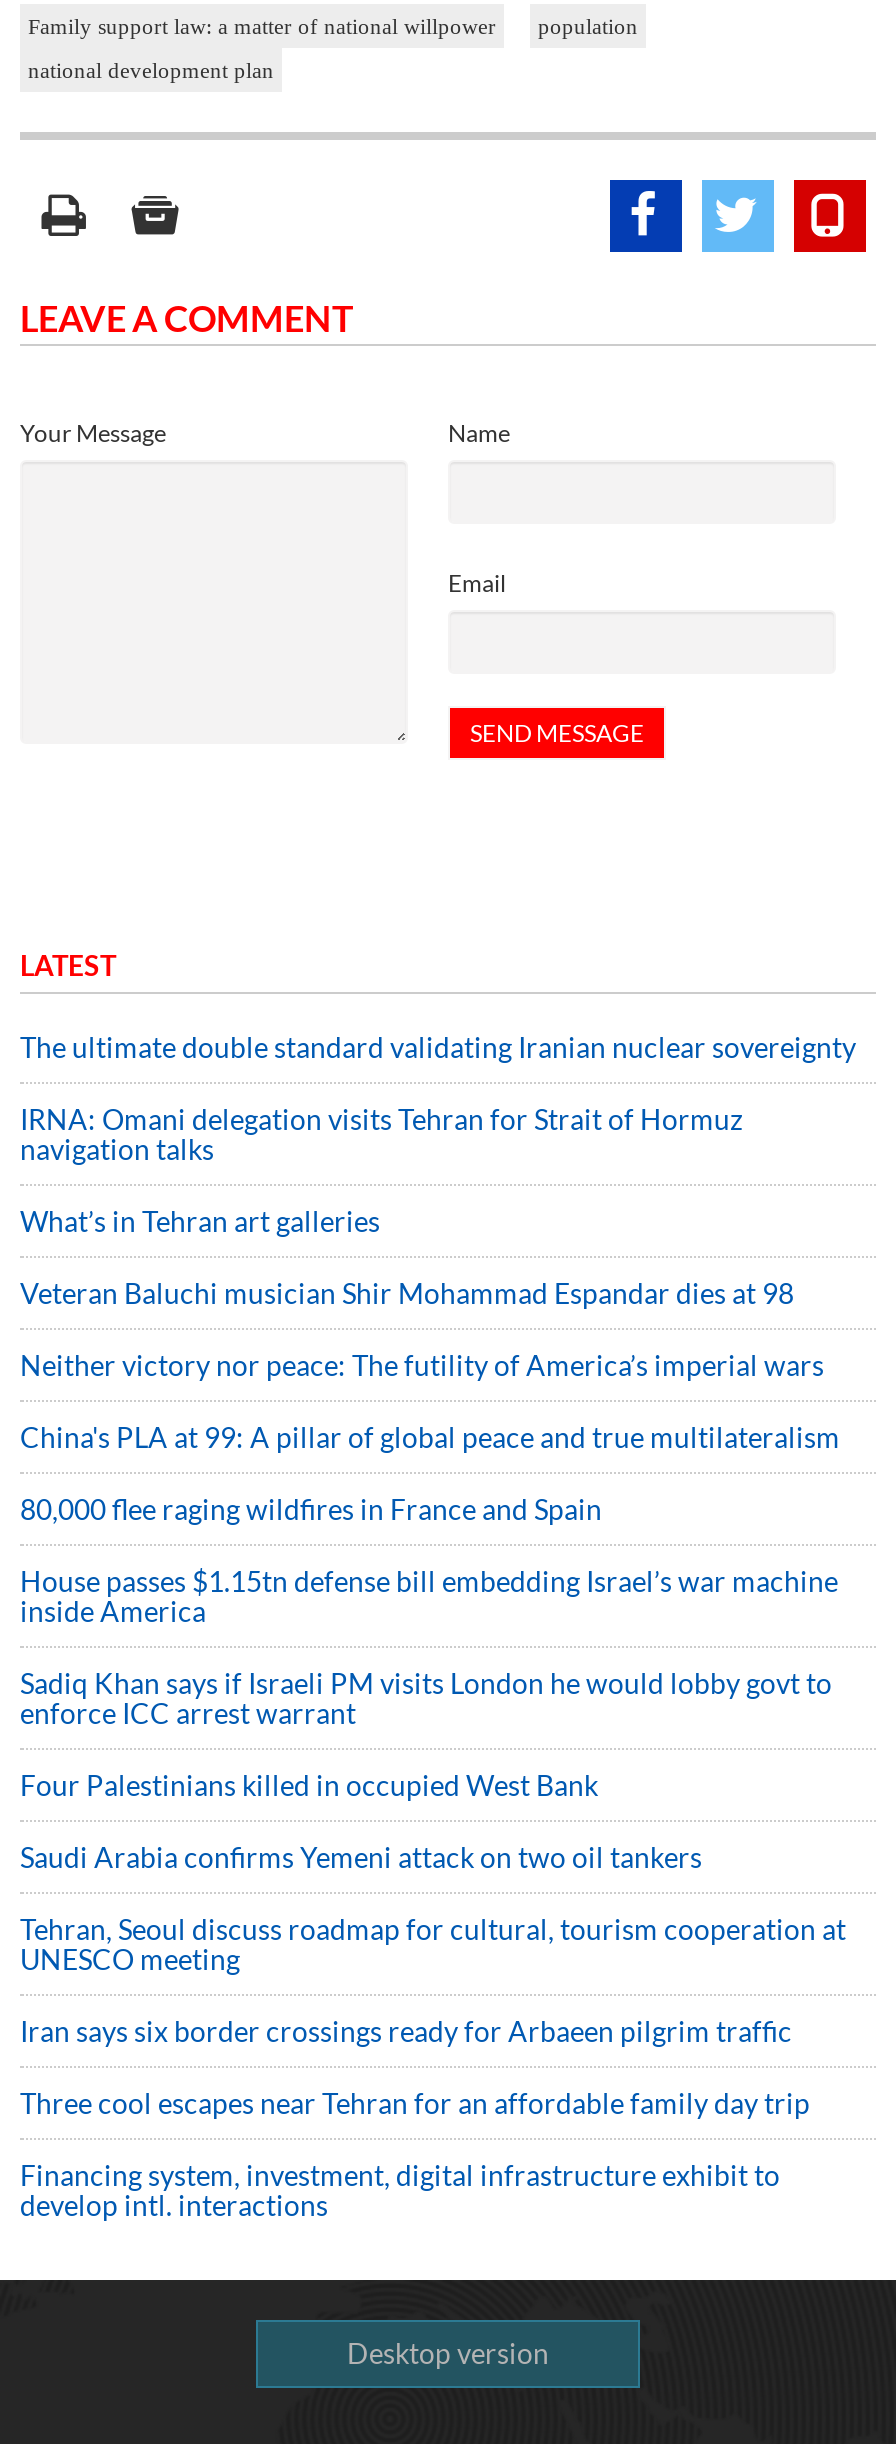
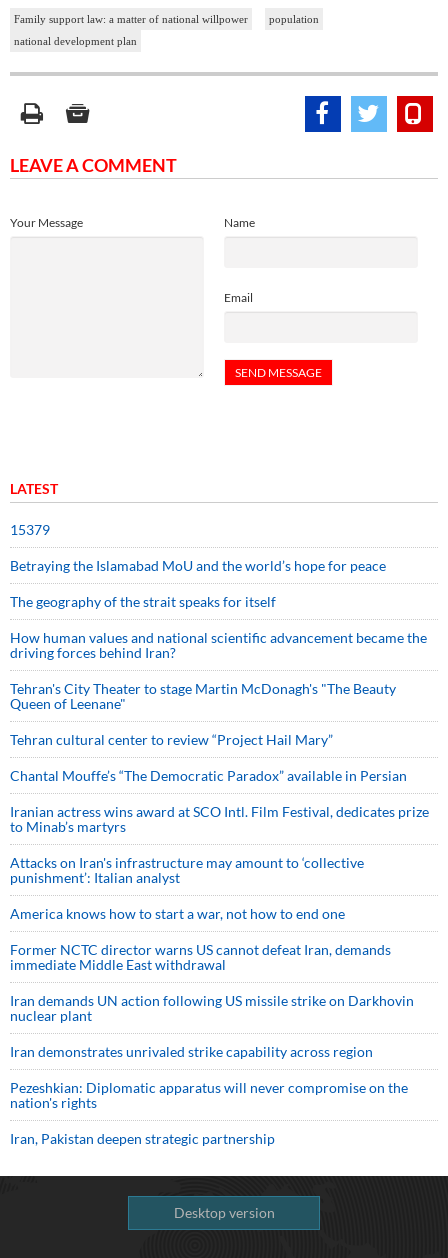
[20,1029,856,1063] The ultimate double standard validating Iranian nuclear sovereignty -> [10,520,50,537] 15379
[20,1101,742,1165] IRNA: Omani delegation visits Tehran for Strait of Hormuz | navigation talks -> [10,556,386,573] Betraying the Islamabad MoU and the world’s hope for peace
[20,1203,380,1237] What’s in Tehran art galleries -> [10,592,276,609] The geography of the strait speaks for itself
[20,1275,794,1309] Veteran Baluchi musician Shir Mohammad Espandar dies at 98 -> [10,628,427,660] How human values and national scientific advancement became the | driving forces behind Iran?
[20,1347,824,1381] Neither victory nor peace: The futility of America’s imperial wars -> [10,679,396,711] Tehran's City Theater to stage Martin McDonagh's "The Beauty | Queen of Leenane"
[20,1419,840,1453] China's PLA at 99: A pillar of global peace and true multilateralism -> [10,730,333,747] Tehran cultural center to review “Project Hail Mary”
[20,1491,602,1525] 80,000 flee raging wildfires in France and Spain -> [10,766,407,783] Chantal Mouffe’s “The Democratic Paradox” available in Persian
[20,1563,838,1627] House passes $1.15tn defense bill embedding Israel’s war machine | inside America -> [10,802,429,834] Iranian actress wins award at SCO Intl. Film Festival, dedicates prize | to Minab’s martyrs
[20,1665,832,1729] Sadiq Khan says if Israeli PM visits London he would lobby govt to | enforce ICC arrest warrant -> [10,853,364,885] Attacks on Iran's infrastructure may amount to ‘collective | punishment’: Italian analyst
[20,1767,598,1801] Four Palestinians killed in occupied West Bank -> [10,904,345,921] America knows how to start a war, not how to end one
[20,1839,702,1873] Saudi Arabia confirms Yemeni attack on two oil tankers -> [10,940,391,972] Former NCTC director warns US cannot defeat Iran, demands | immediate Middle East withdrawal
[20,1911,846,1975] Tehran, Seoul discuss roadmap for cultural, tourism cooperation at | UNESCO meeting -> [10,991,414,1023] Iran demands UN action following US missile strike on Darkhovin | nuclear plant
[20,2013,792,2047] Iran says six border crossings ready for Arbaeen pilgrim traffic -> [10,1042,373,1059] Iran demonstrates unrivaled strike capability across region
[20,2085,810,2119] Three cool escapes near Tehran for an affordable family day trip -> [10,1078,408,1110] Pezeshkian: Diplomatic apparatus will never compromise on the | nation's rights
[20,2157,780,2221] Financing system, investment, digital infrastructure exhibit to | develop intl. interactions -> [10,1129,275,1146] Iran, Pakistan deepen strategic partnership

